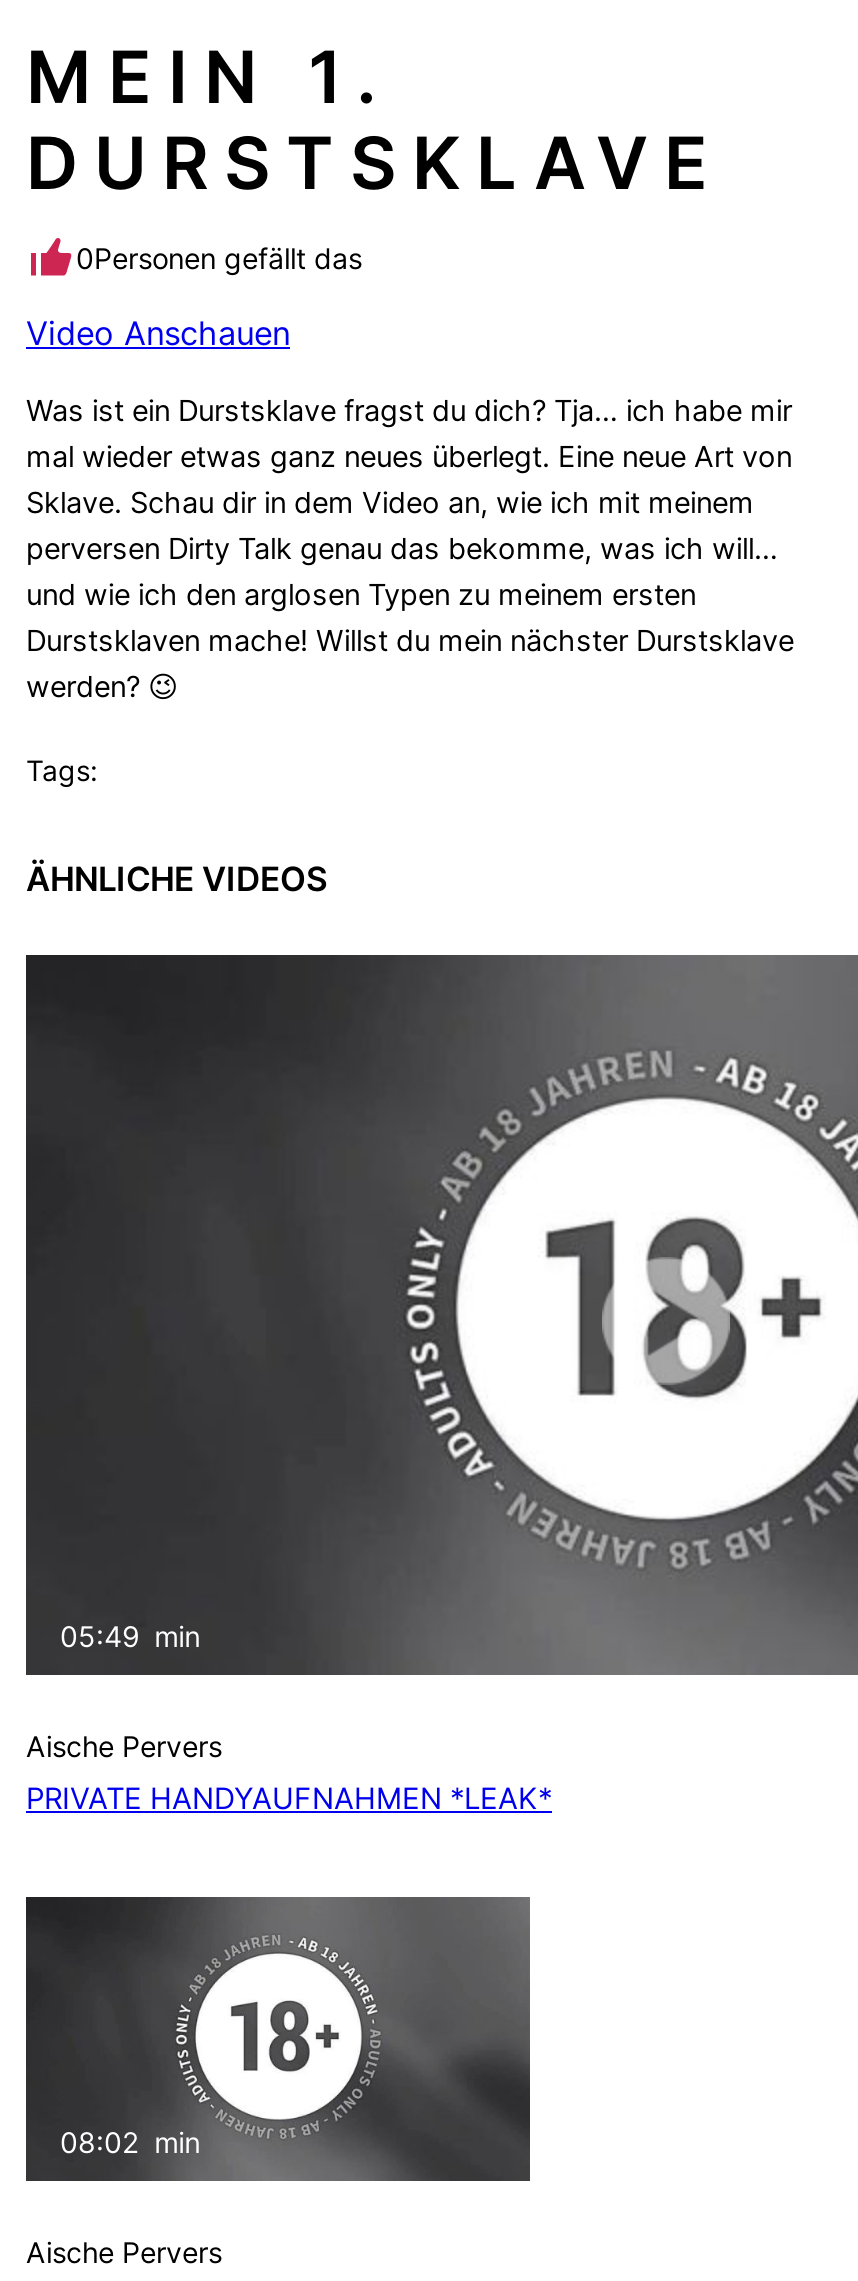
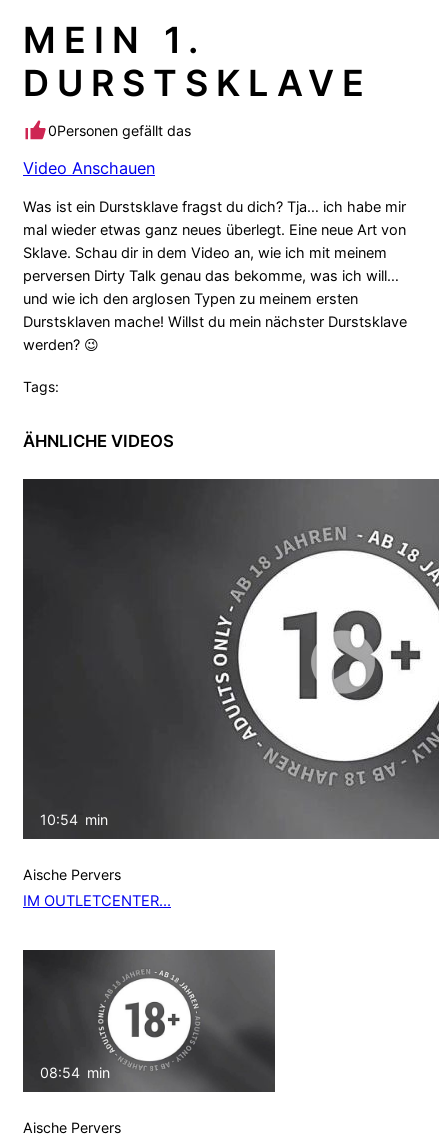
[60,1619,200,1653] 05:49 min -> [40,811,108,828] 10:54 min
[26,1781,552,1817] PRIVATE HANDYAUFNAHMEN *LEAK* -> [23,892,171,910] IM OUTLETCENTER…
[60,2126,200,2160] 08:02 min -> [40,1064,110,1081] 08:54 min

